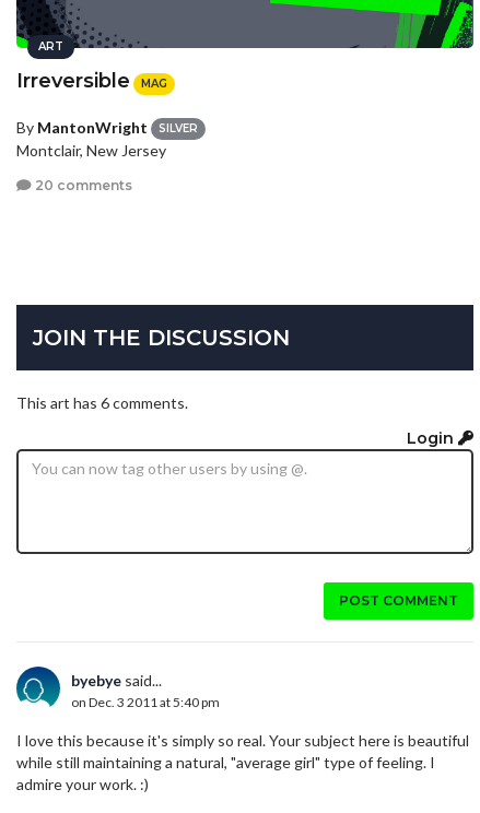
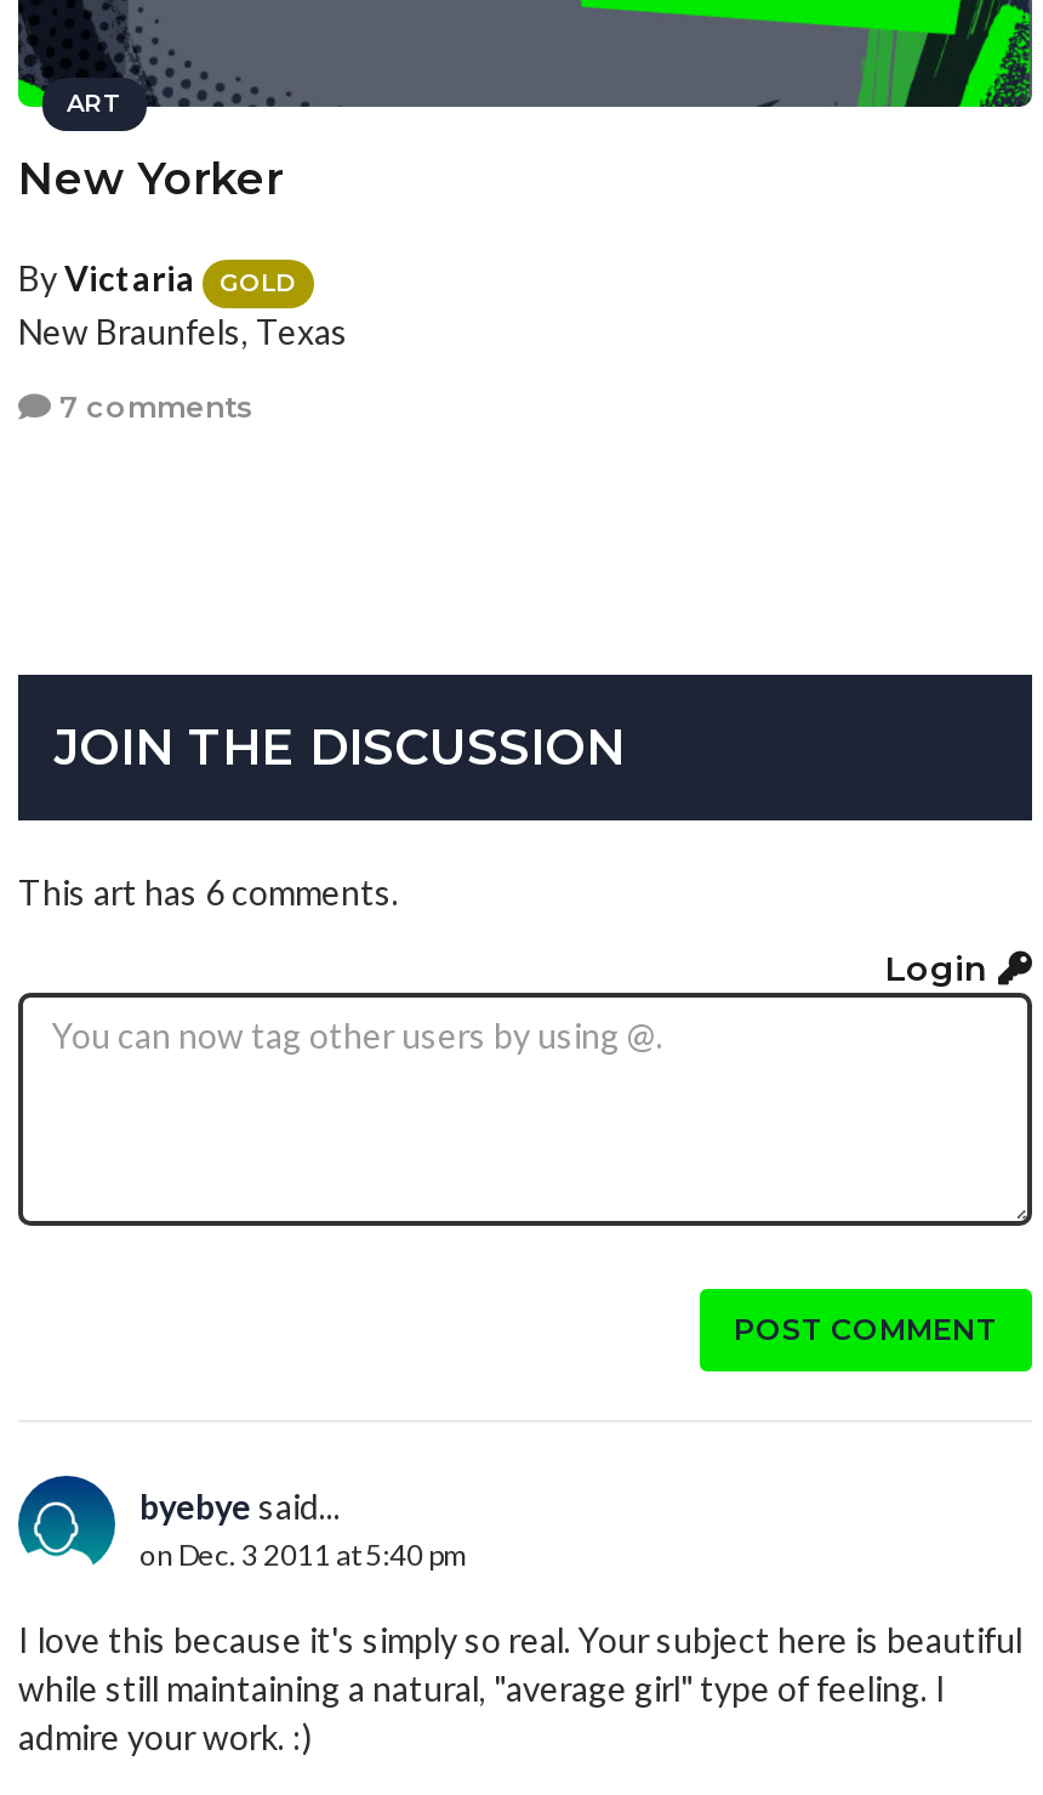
[16,69,167,93] Irreversible | MAG -> [18,154,283,207] New Yorker
[16,118,198,160] By MantonWright | SILVER | Montclair, New Jersey -> [18,258,348,351] By Victaria | GOLD | New Braunfels, Texas
[32,177,132,193] 20 comments -> [52,389,253,425] 7 comments

